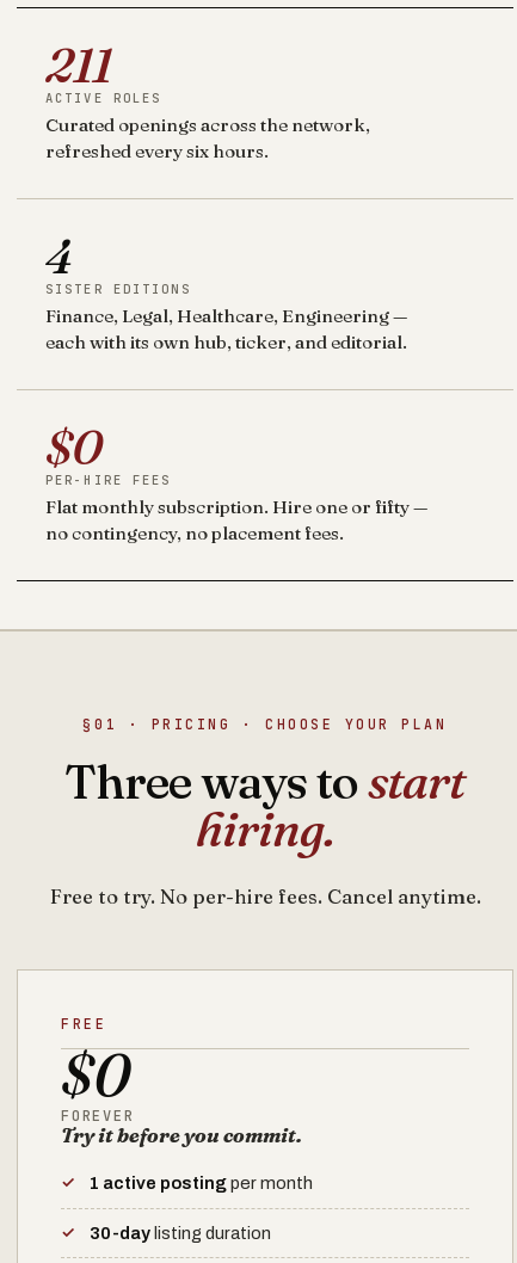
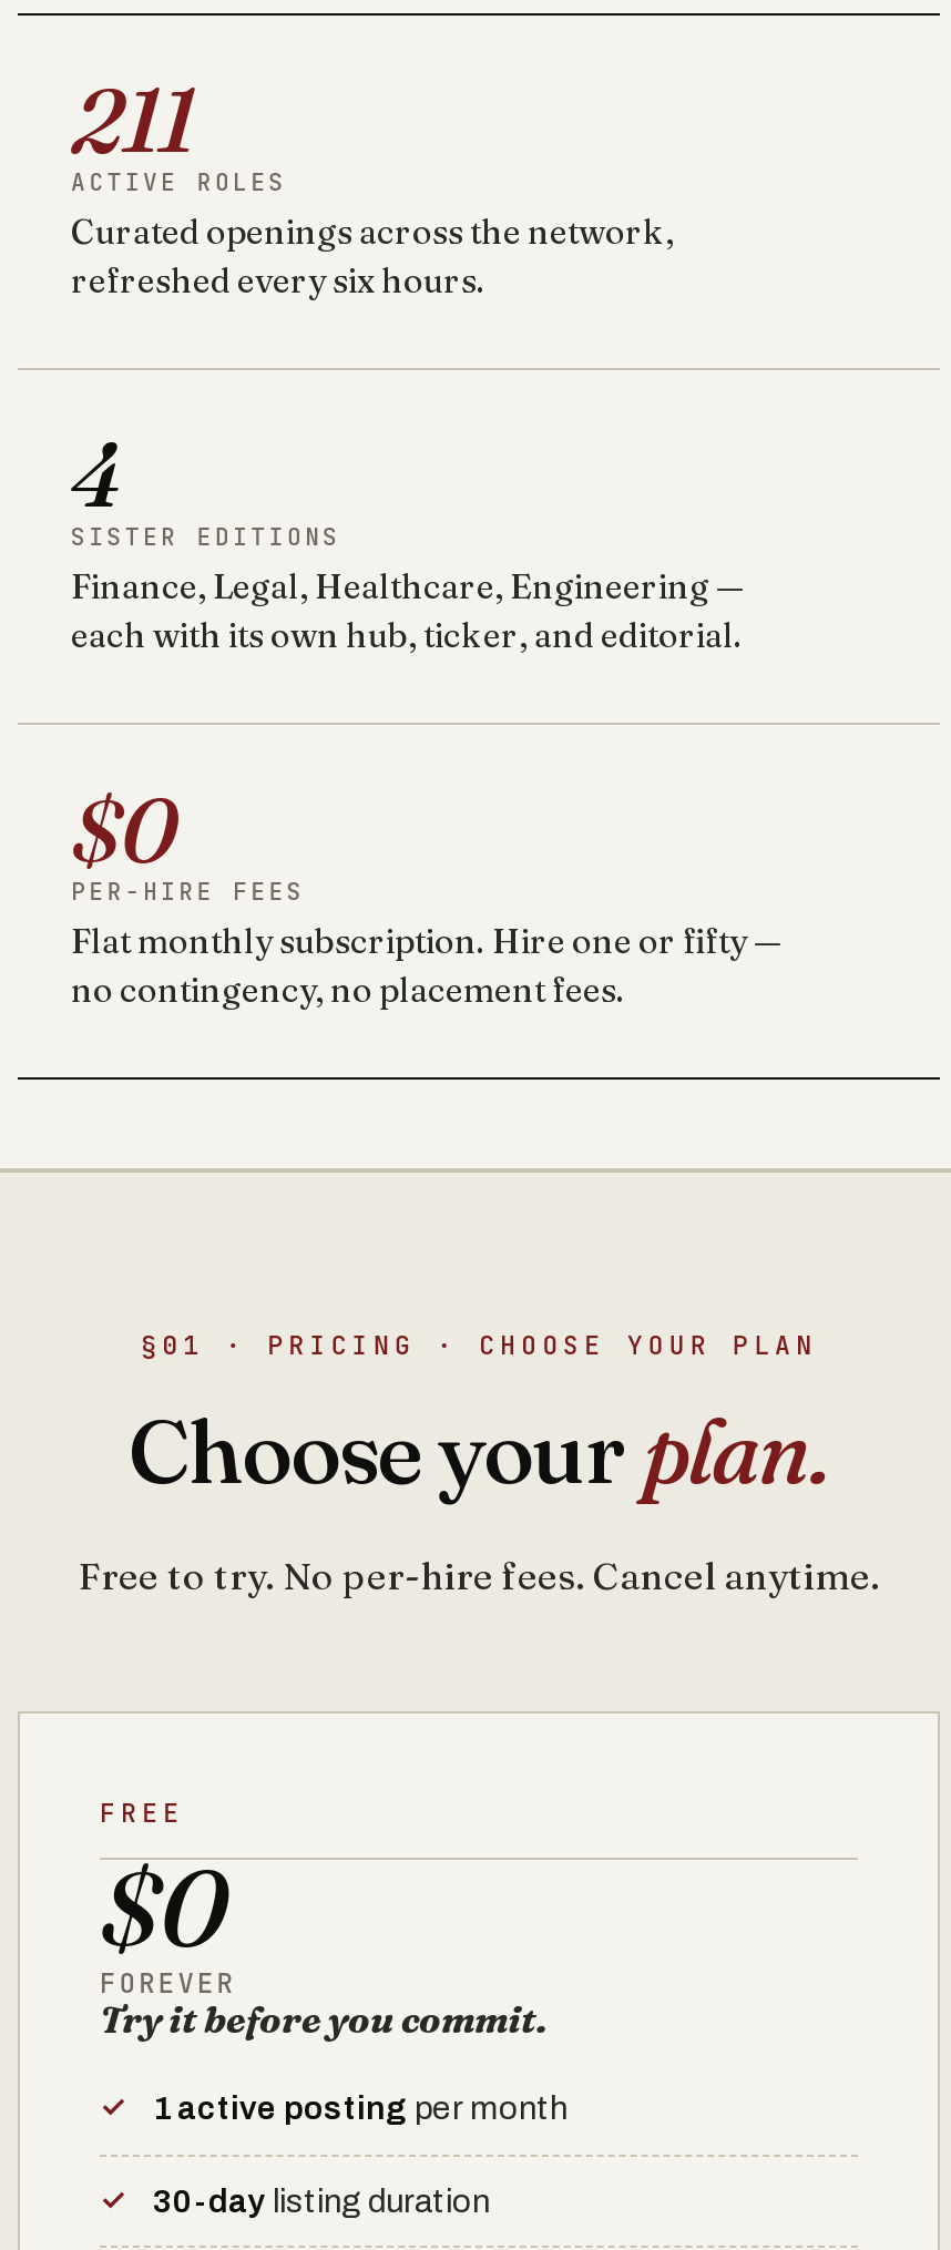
[64,752,466,858] Three ways to start | hiring. -> [129,1397,829,1505] Choose your plan.

